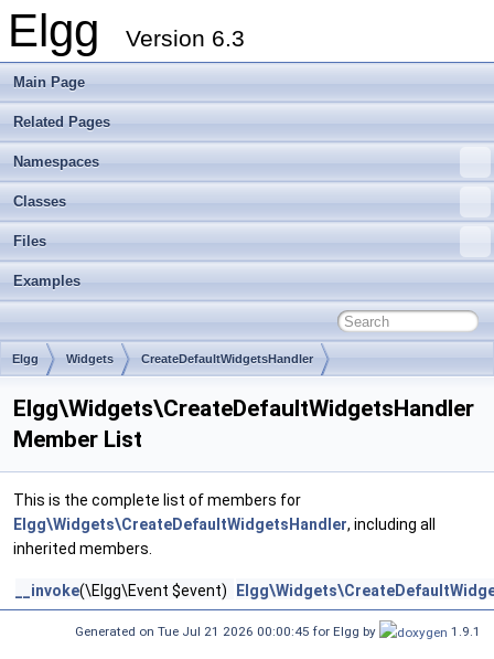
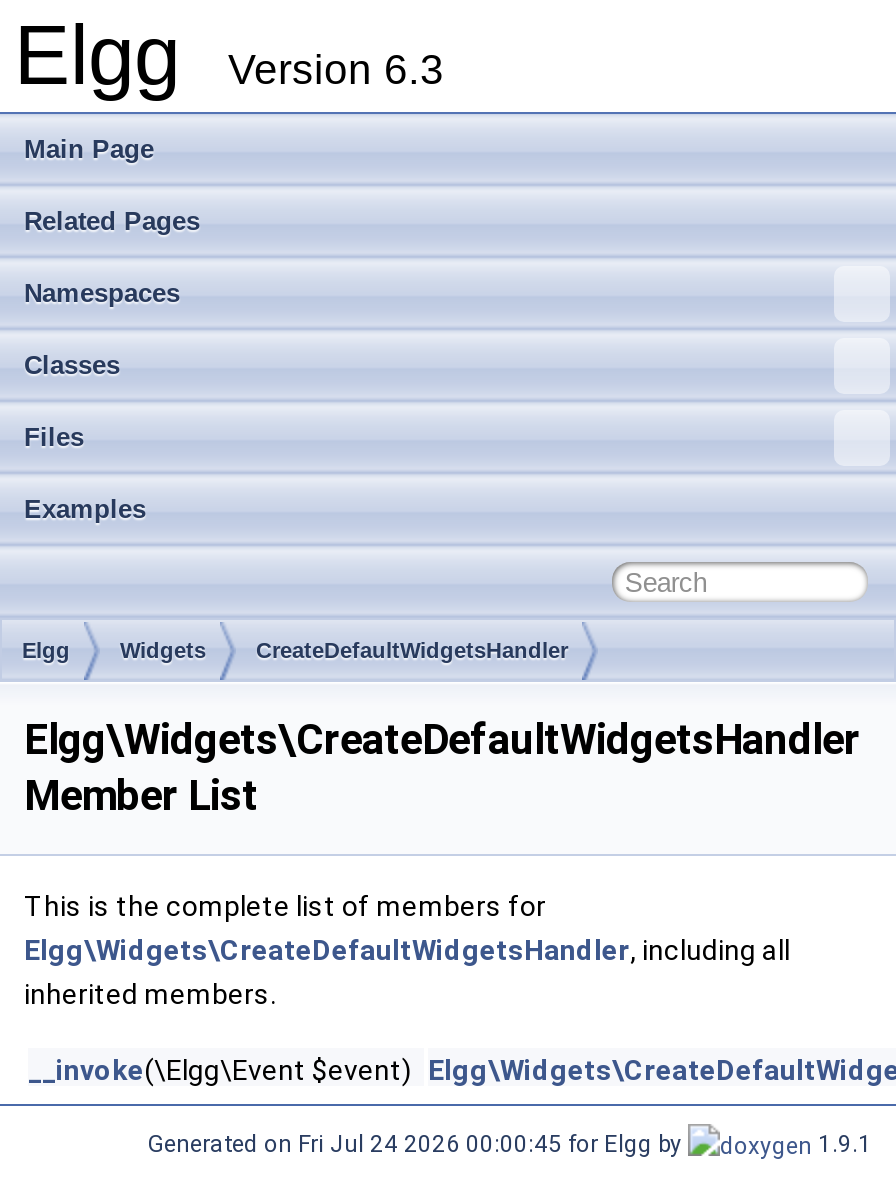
[75,624,379,639] Generated on Tue Jul 21 2026 00:00:45 for Elgg by -> [148,1130,688,1158] Generated on Fri Jul 24 2026 00:00:45 for Elgg by

